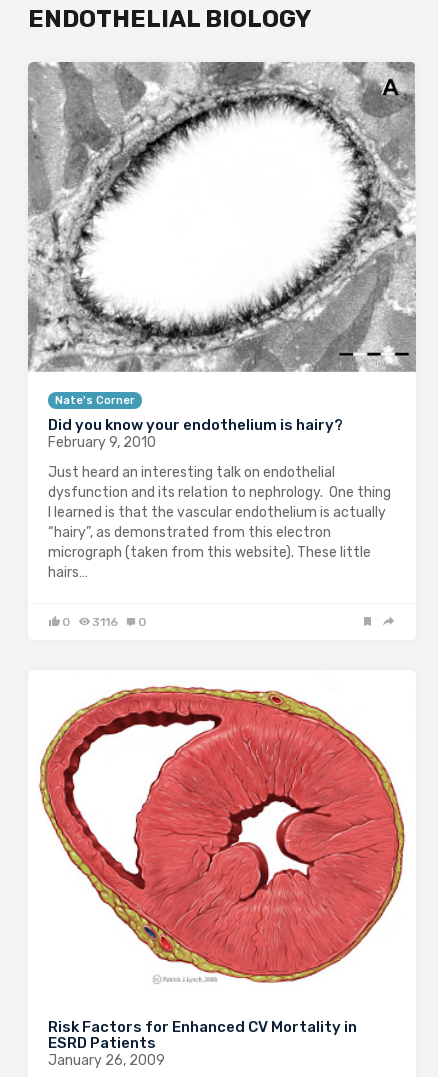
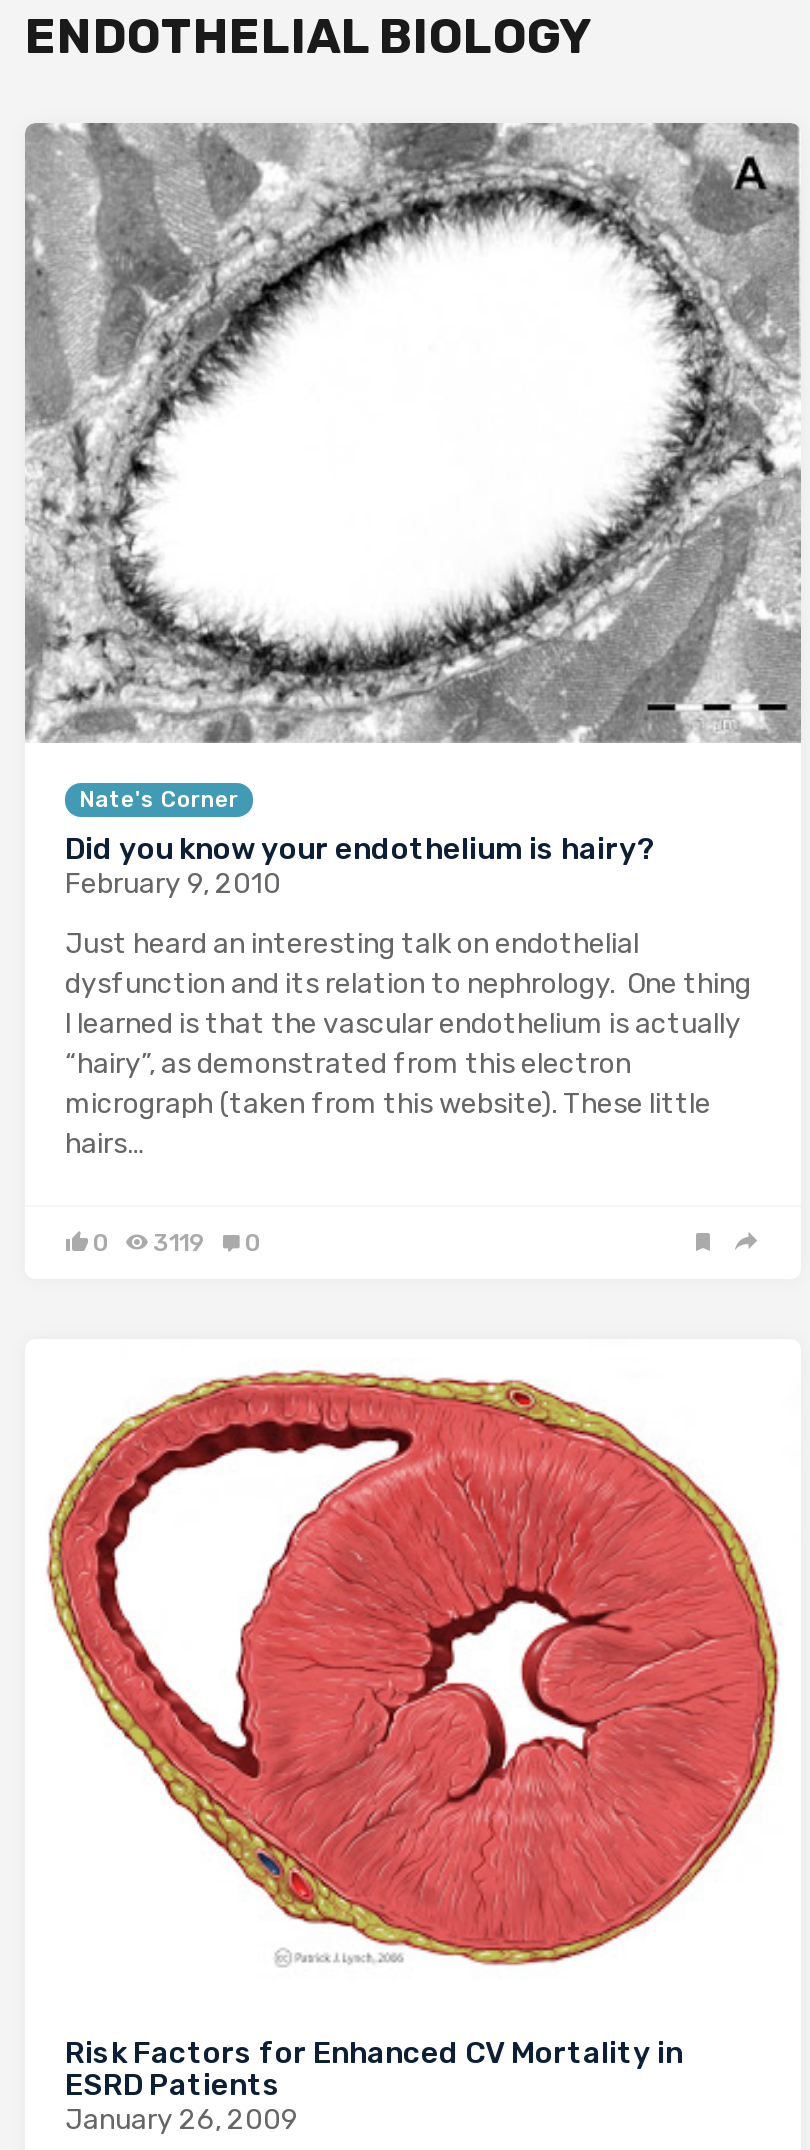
[62,615,146,629] 0 3116 0 -> [93,1230,261,1258] 0 3119 0

